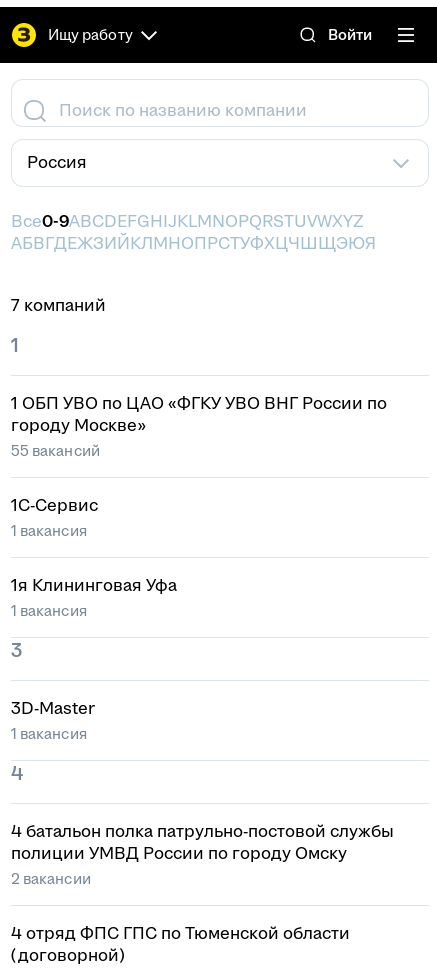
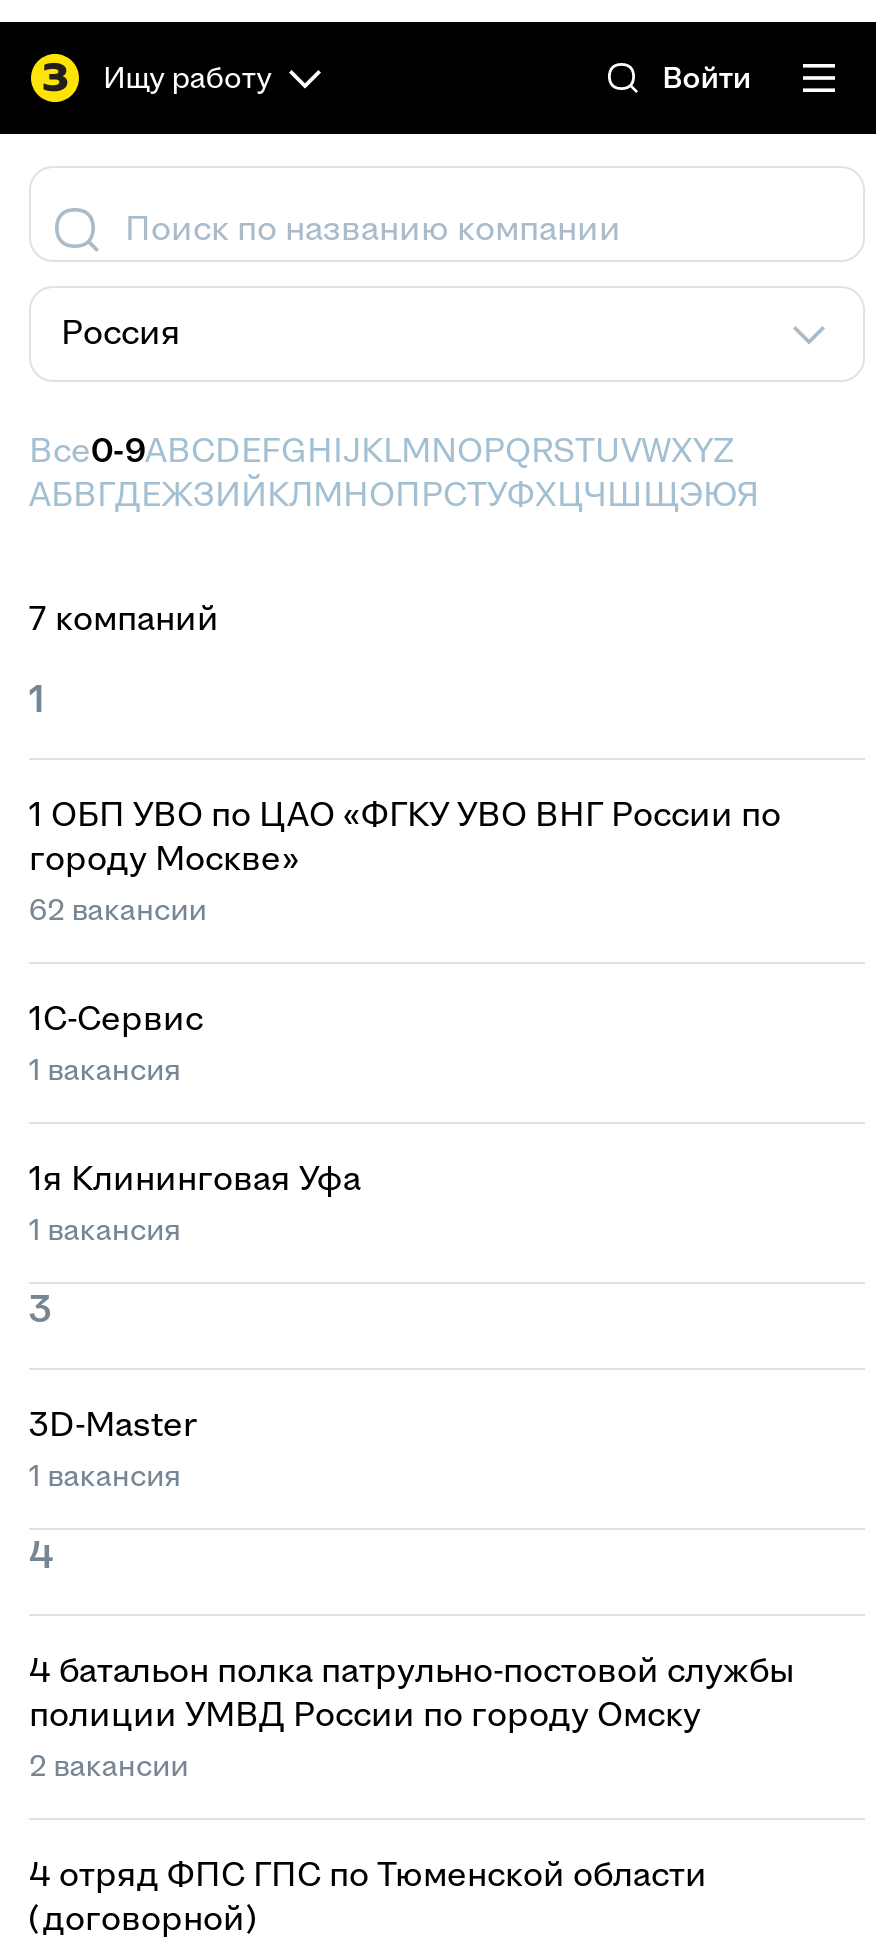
[11,442,100,459] 55 вакансий -> [29,892,207,926] 62 вакансии

